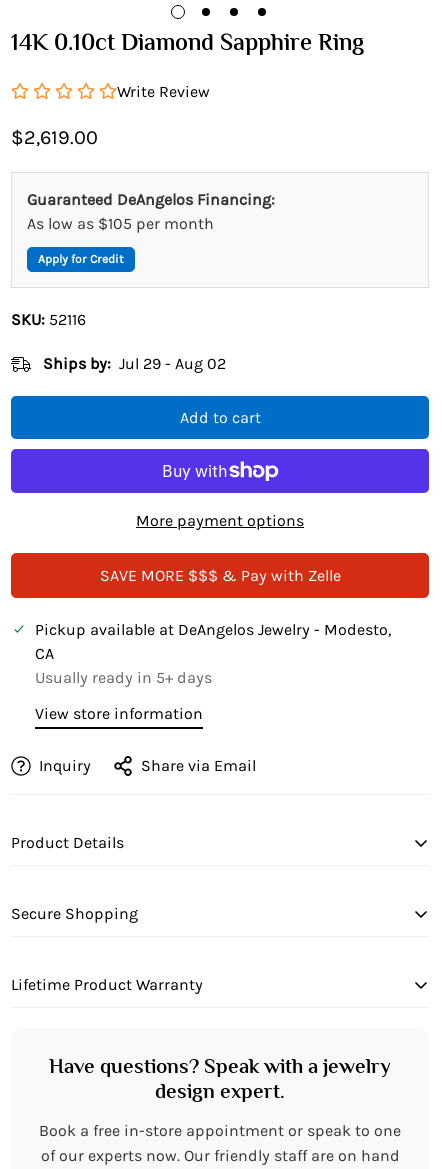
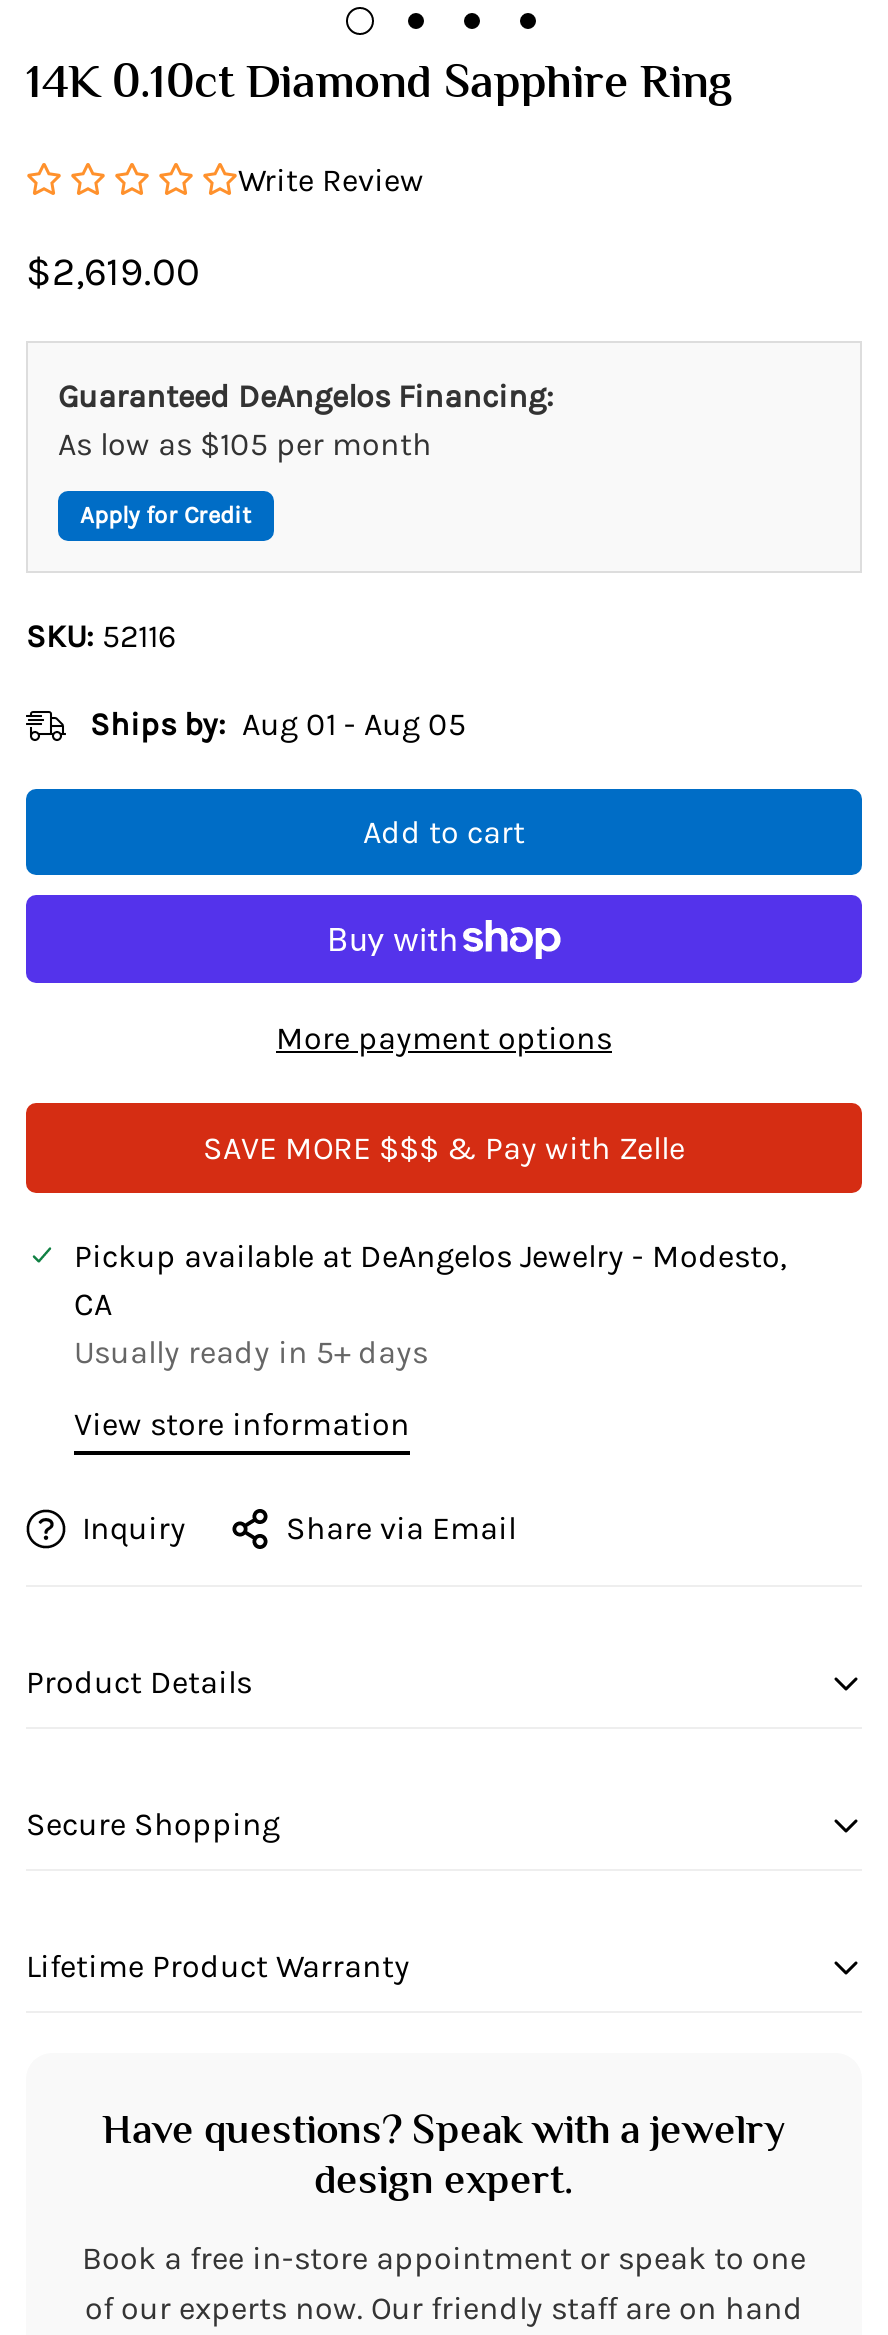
[43,354,226,373] Ships by: Jul 29 - Aug 02 -> [90,705,466,743] Ships by: Aug 01 - Aug 05

